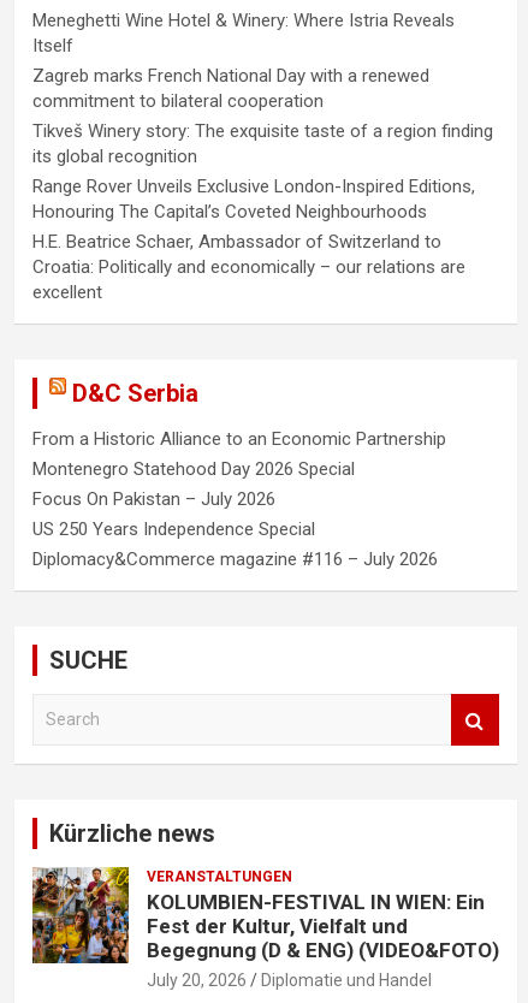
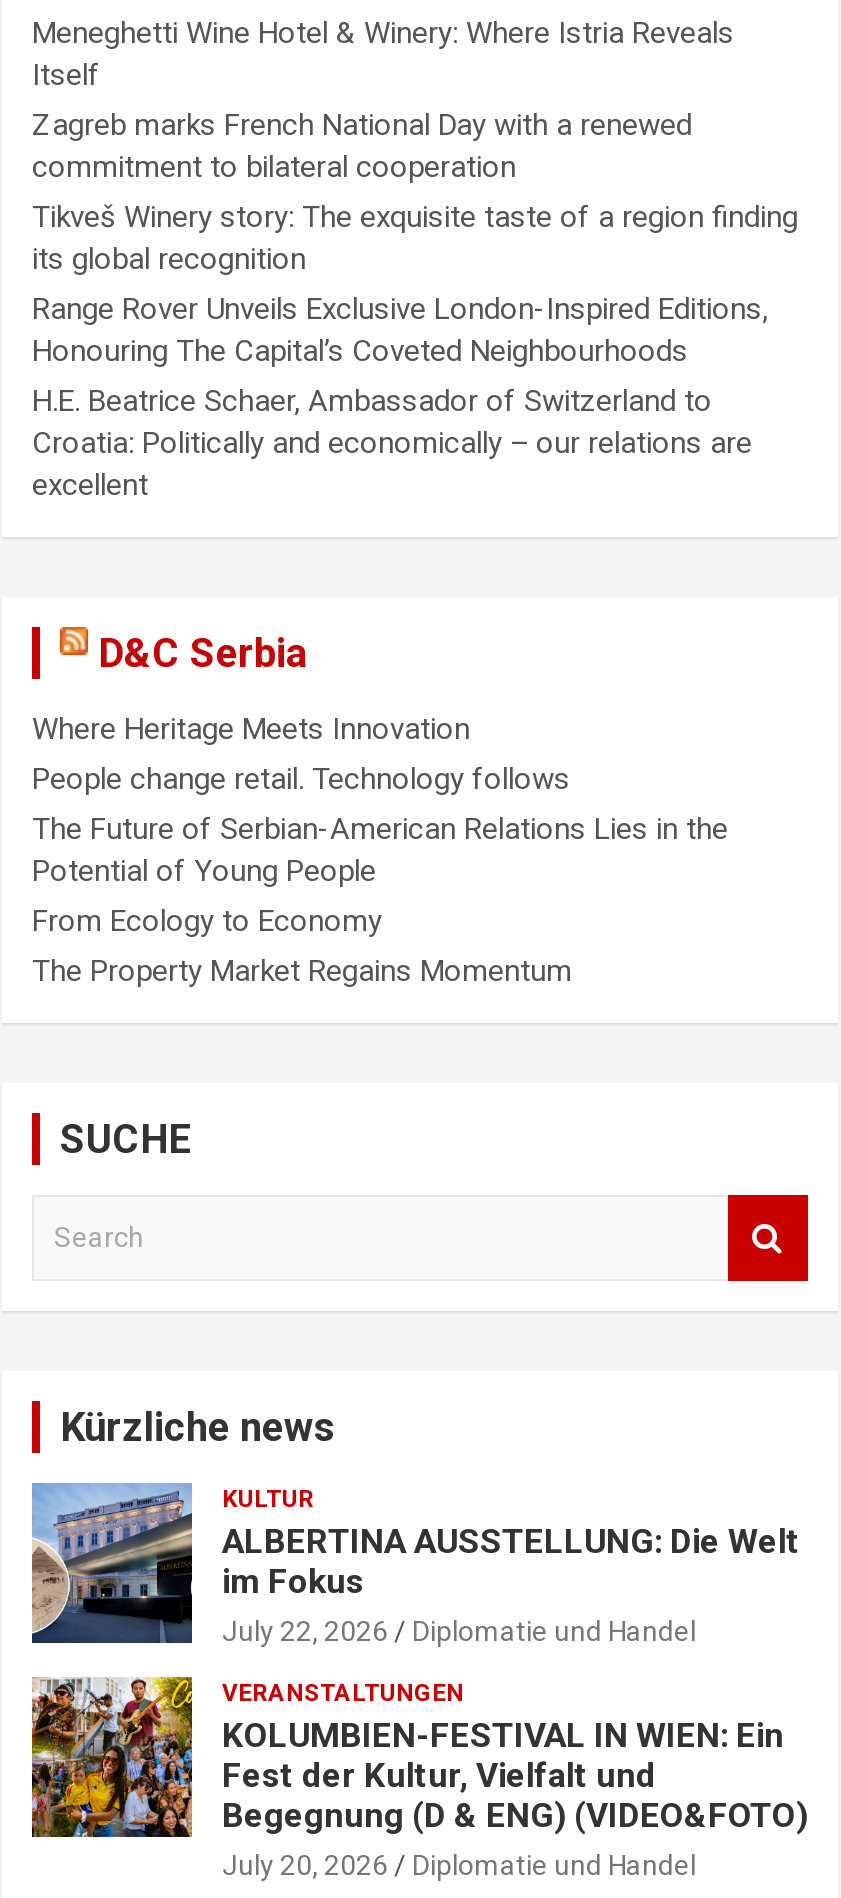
[32,428,446,570] From a Historic Alliance to an Economic Partnership | Montenegro Statehood Day 2026 Special | Focus On Pakistan – July 2026 | US 250 Years Independence Special | Diplomacy&Commerce magazine #116 – July 2026 -> [32,710,728,988] Where Heritage Meets Innovation | People change retail. Technology follows | The Future of Serbian-American Relations Lies in the | Potential of Young People | From Ecology to Economy | The Property Market Regains Momentum
none -> [30,1481,800,1646] [image] | KULTUR | ALBERTINA AUSSTELLUNG: Die Welt | im Fokus | July 22, 2026 | Diplomatie und Handel

